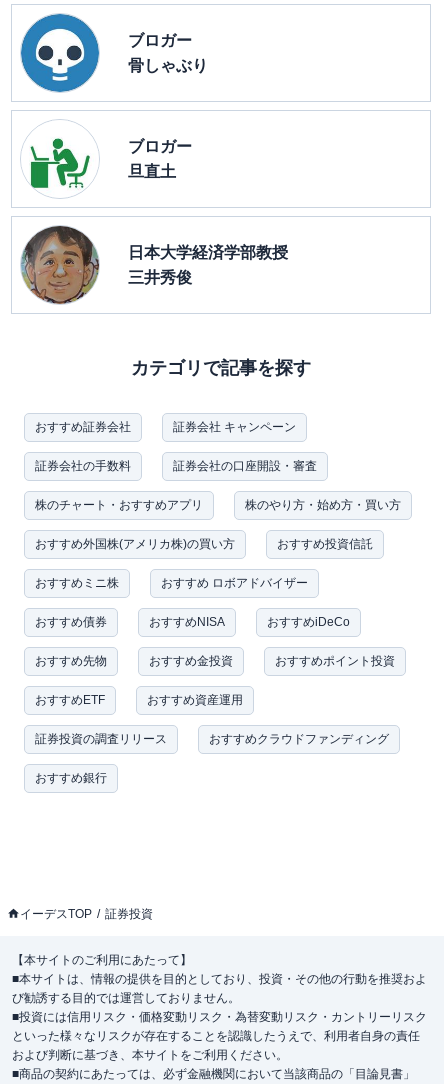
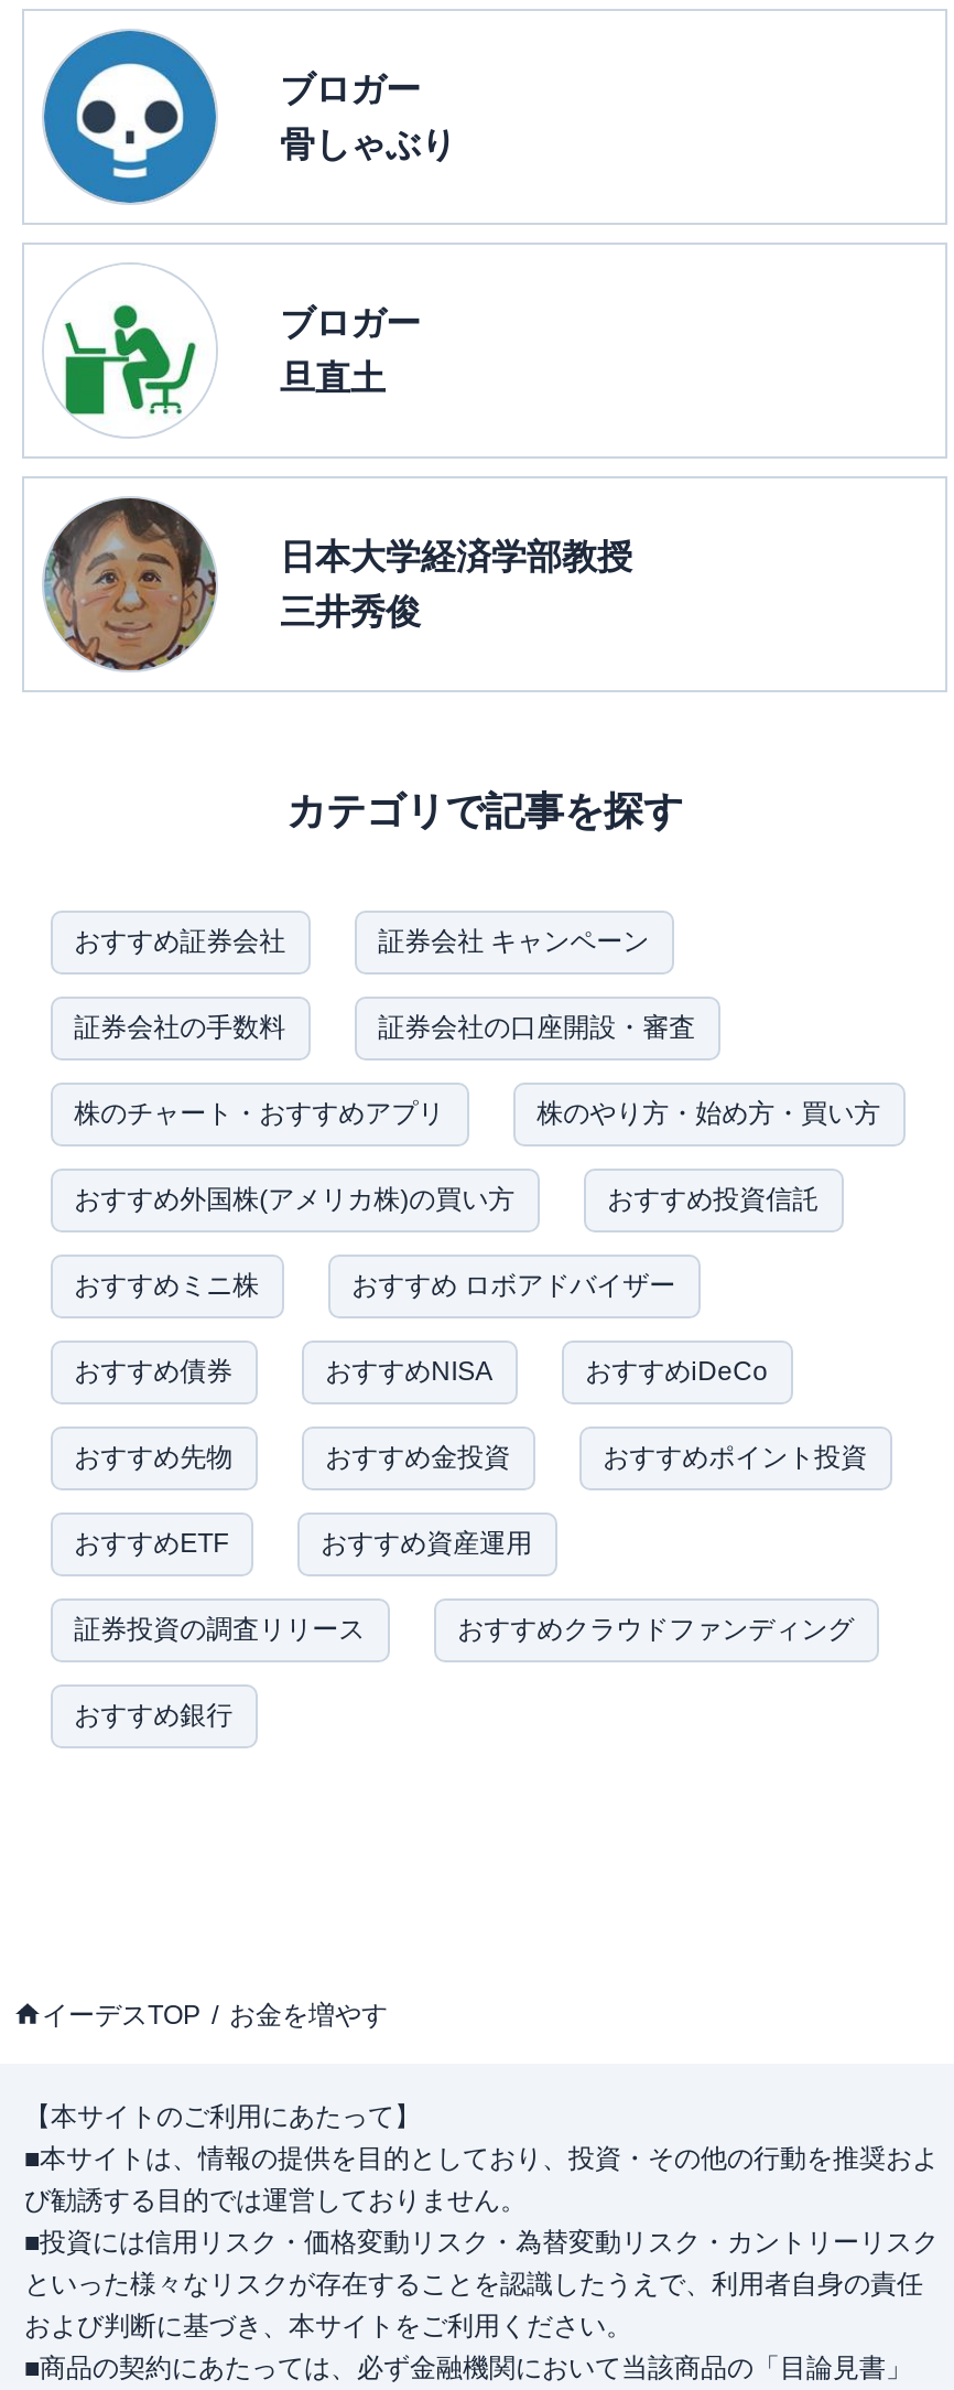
[105,907,153,921] 証券投資 -> [229,2000,388,2031] お金を増やす

